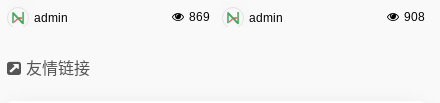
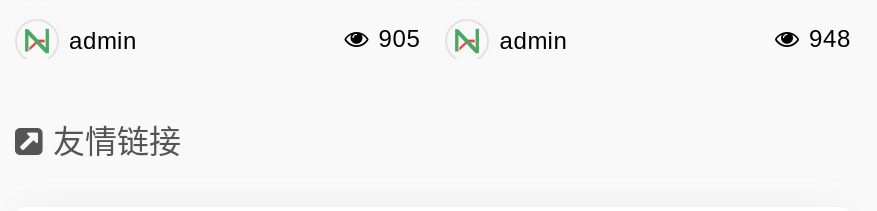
[189,10,210,24] 869 -> [378,25,420,53] 905
[404,10,425,24] 908 -> [809,25,851,53] 948

